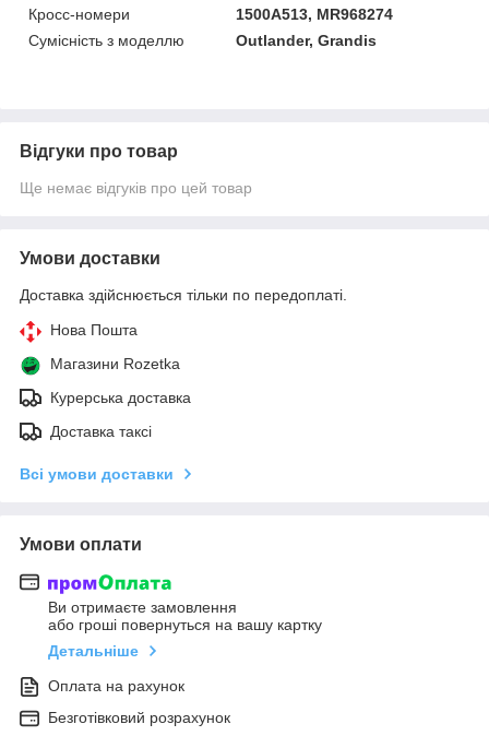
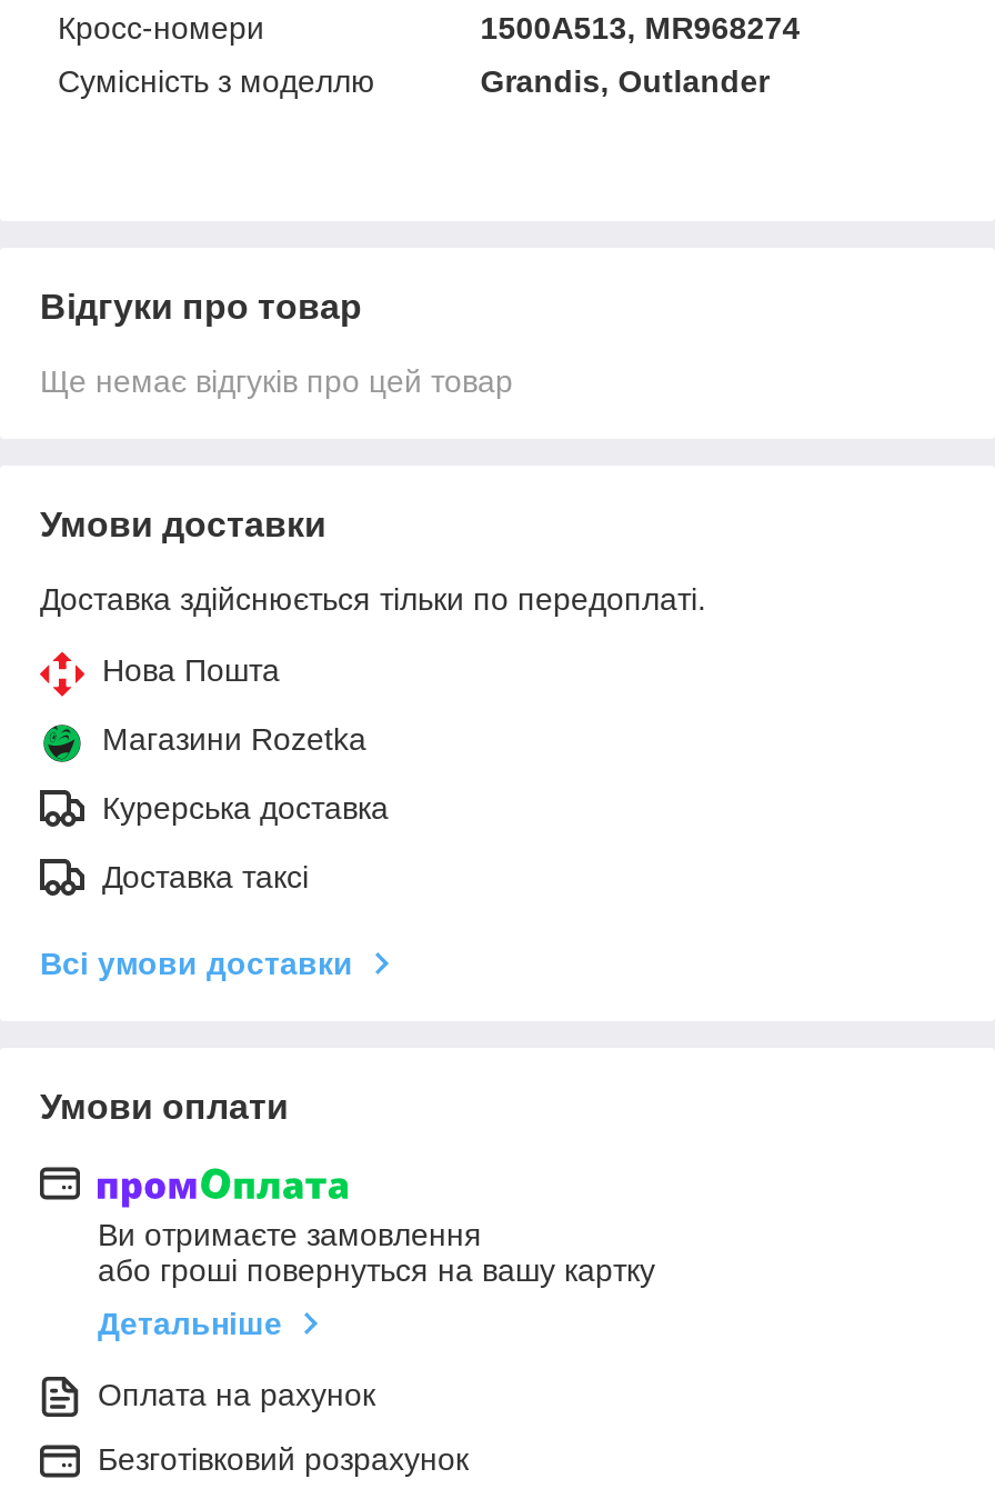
[236,31,377,49] Outlander, Grandis -> [480,63,769,98] Grandis, Outlander

